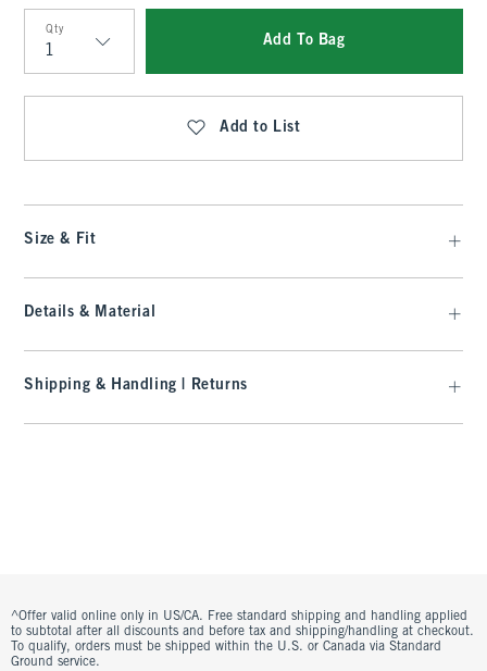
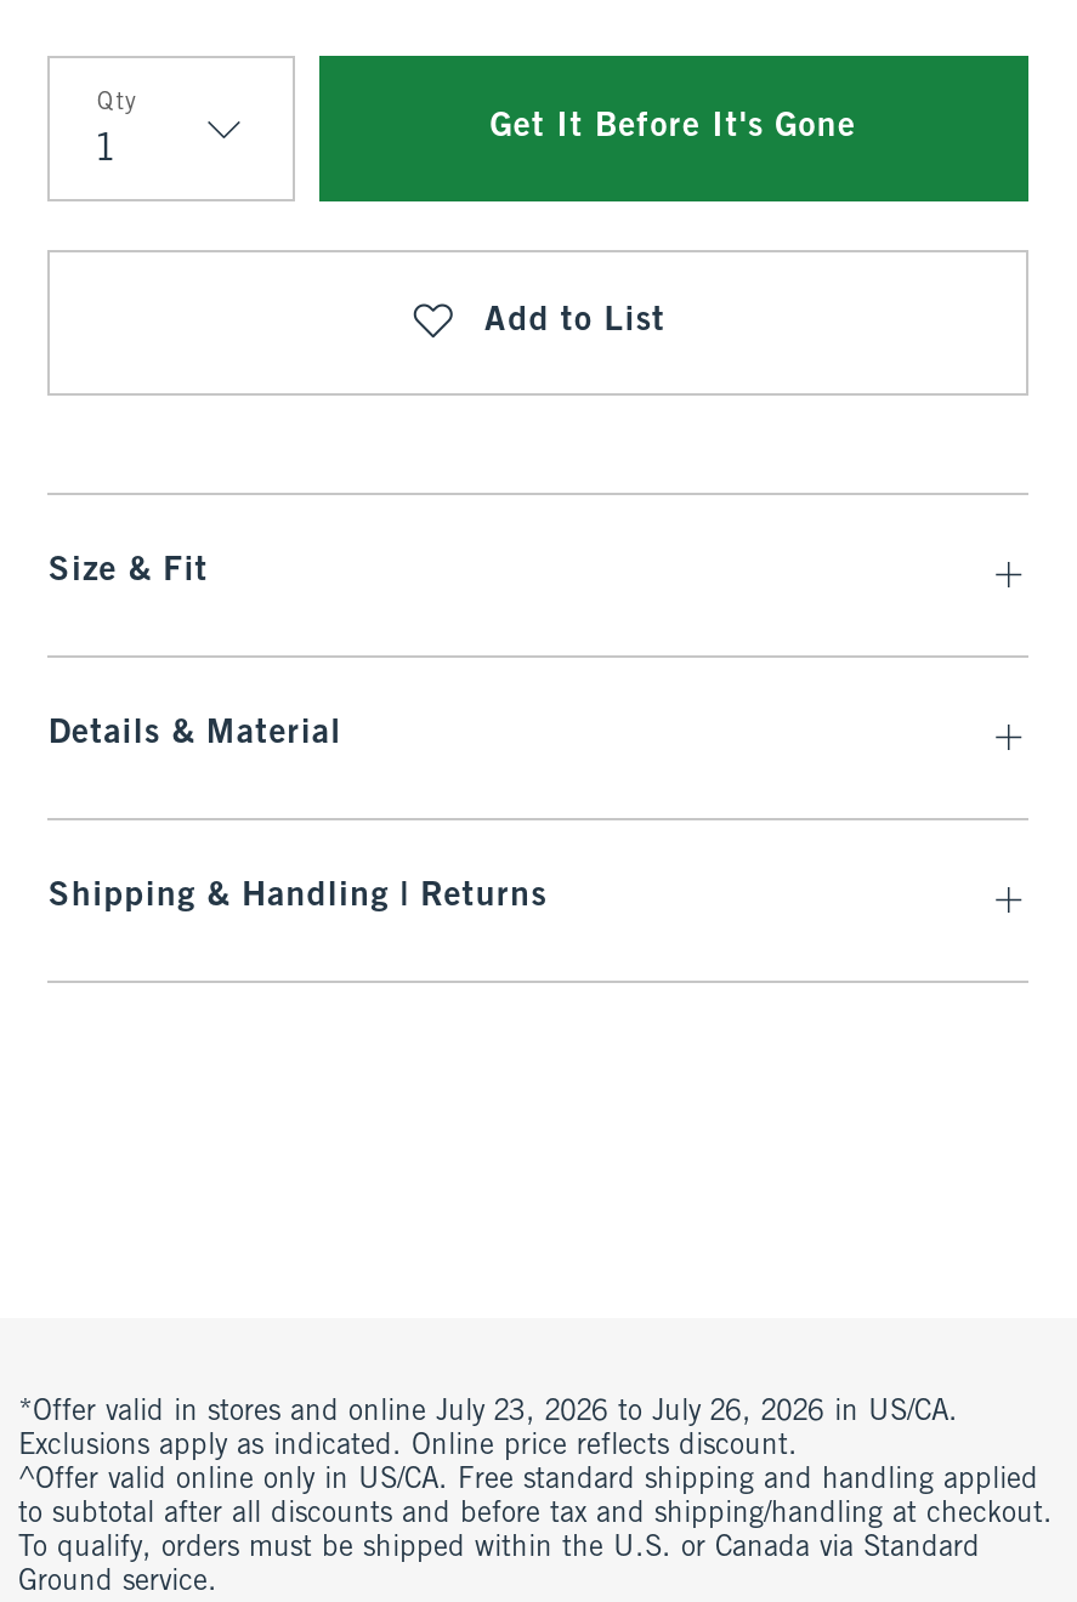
[263,34,345,48] Add To Bag -> [490,112,856,143] Get It Before It's Gone
none -> [18,1398,958,1461] *Offer valid in stores and online July 23, 2026 to July 26, 2026 in US/CA. | Exclusions apply as indicated. Online price reflects discount.

